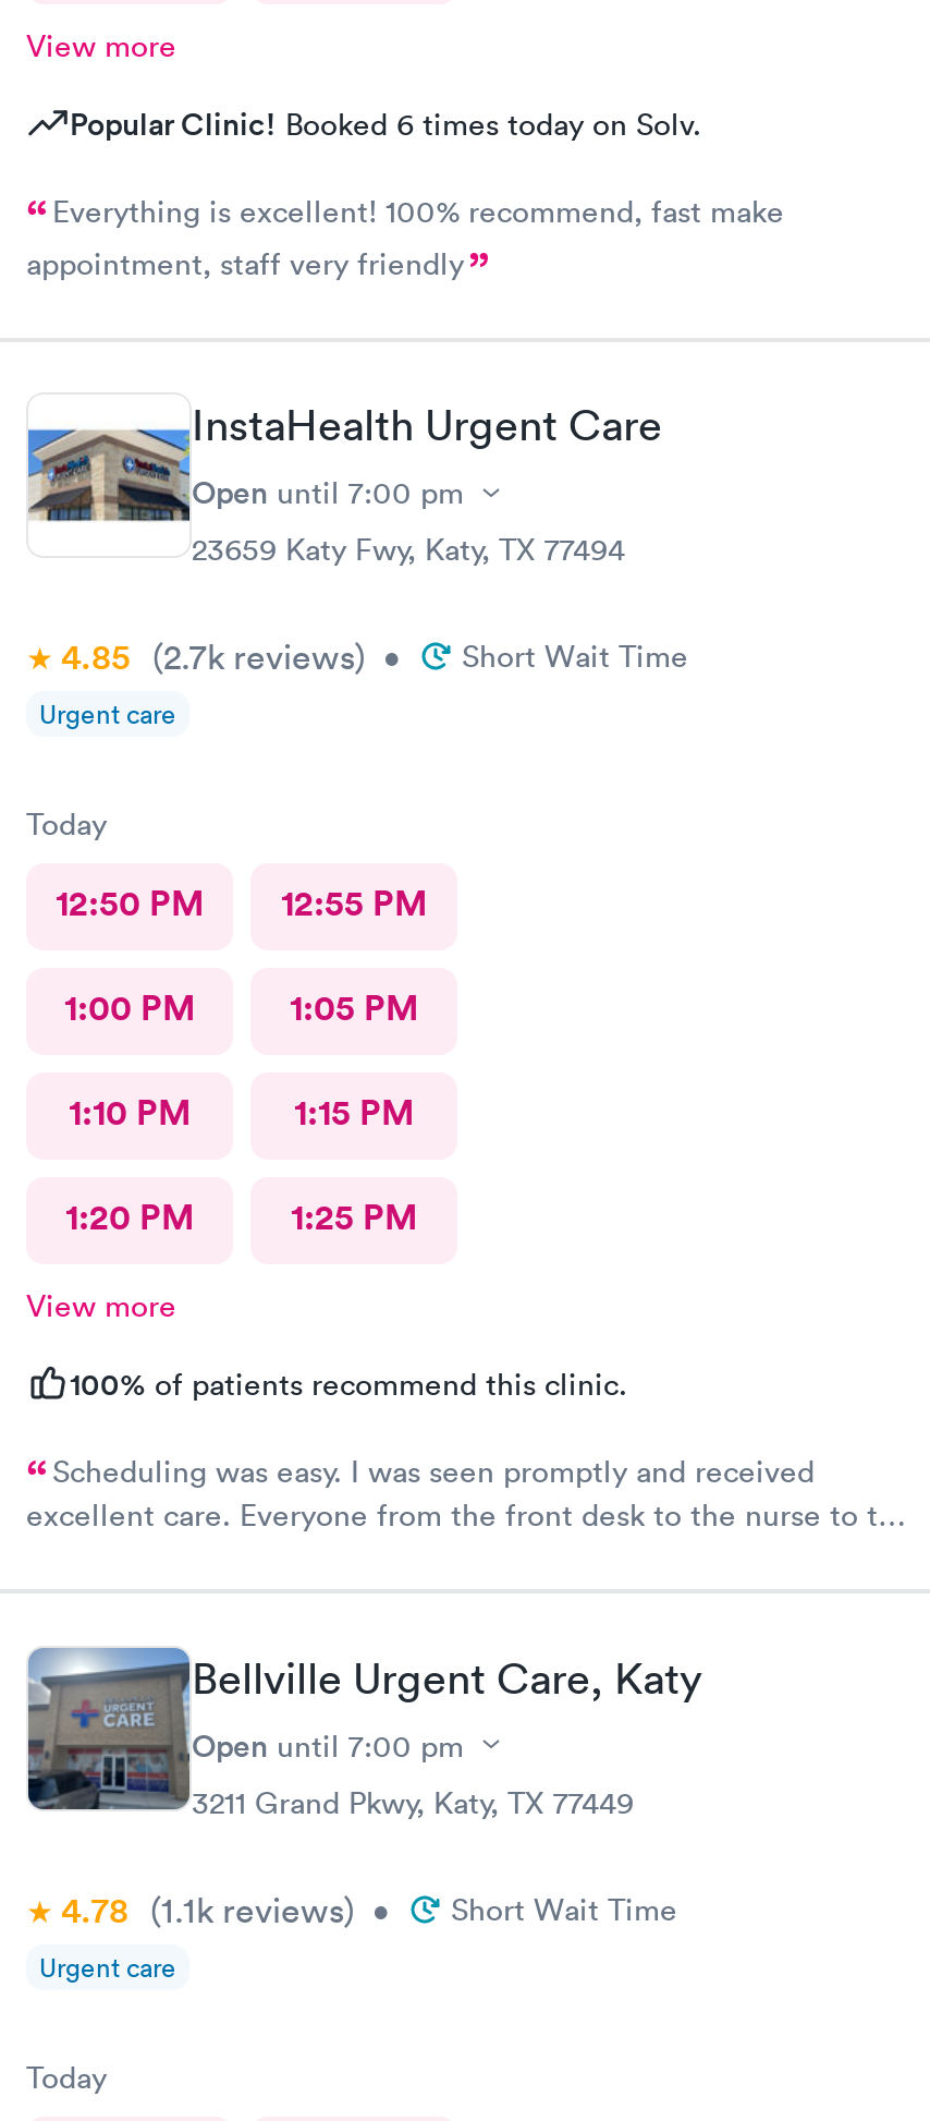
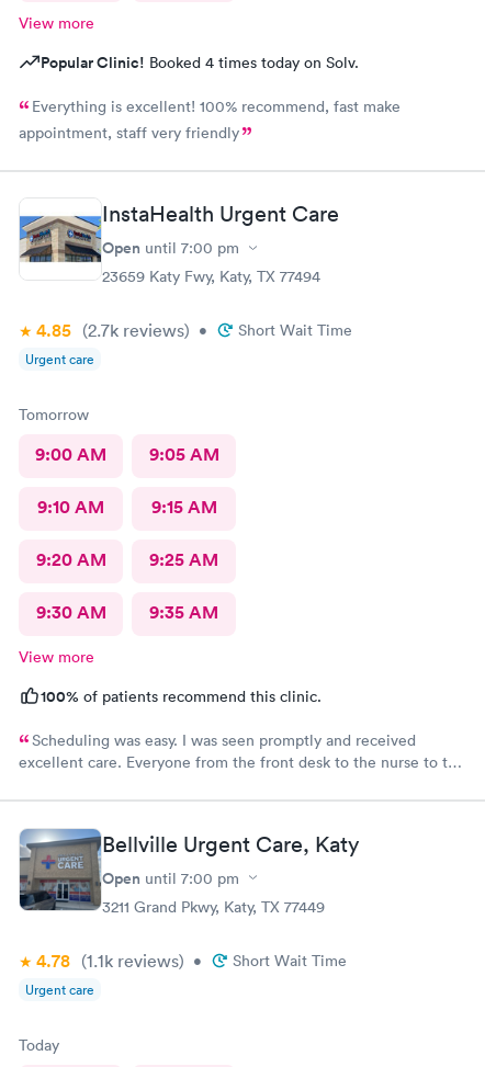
[70,101,701,145] Popular Clinic! Booked 6 times today on Solv. -> [41,51,359,73] Popular Clinic! Booked 4 times today on Solv.
[26,804,107,844] Today -> [19,405,89,424] Tomorrow
[56,881,427,926] 12:50 PM | 12:55 PM -> [35,443,219,466] 9:00 AM | 9:05 AM
[64,985,418,1031] 1:00 PM | 1:05 PM -> [37,496,217,519] 9:10 AM | 9:15 AM
[69,1090,414,1136] 1:10 PM | 1:15 PM -> [36,548,218,571] 9:20 AM | 9:25 AM
[65,1195,417,1240] 1:20 PM | 1:25 PM -> [36,601,218,624] 9:30 AM | 9:35 AM

